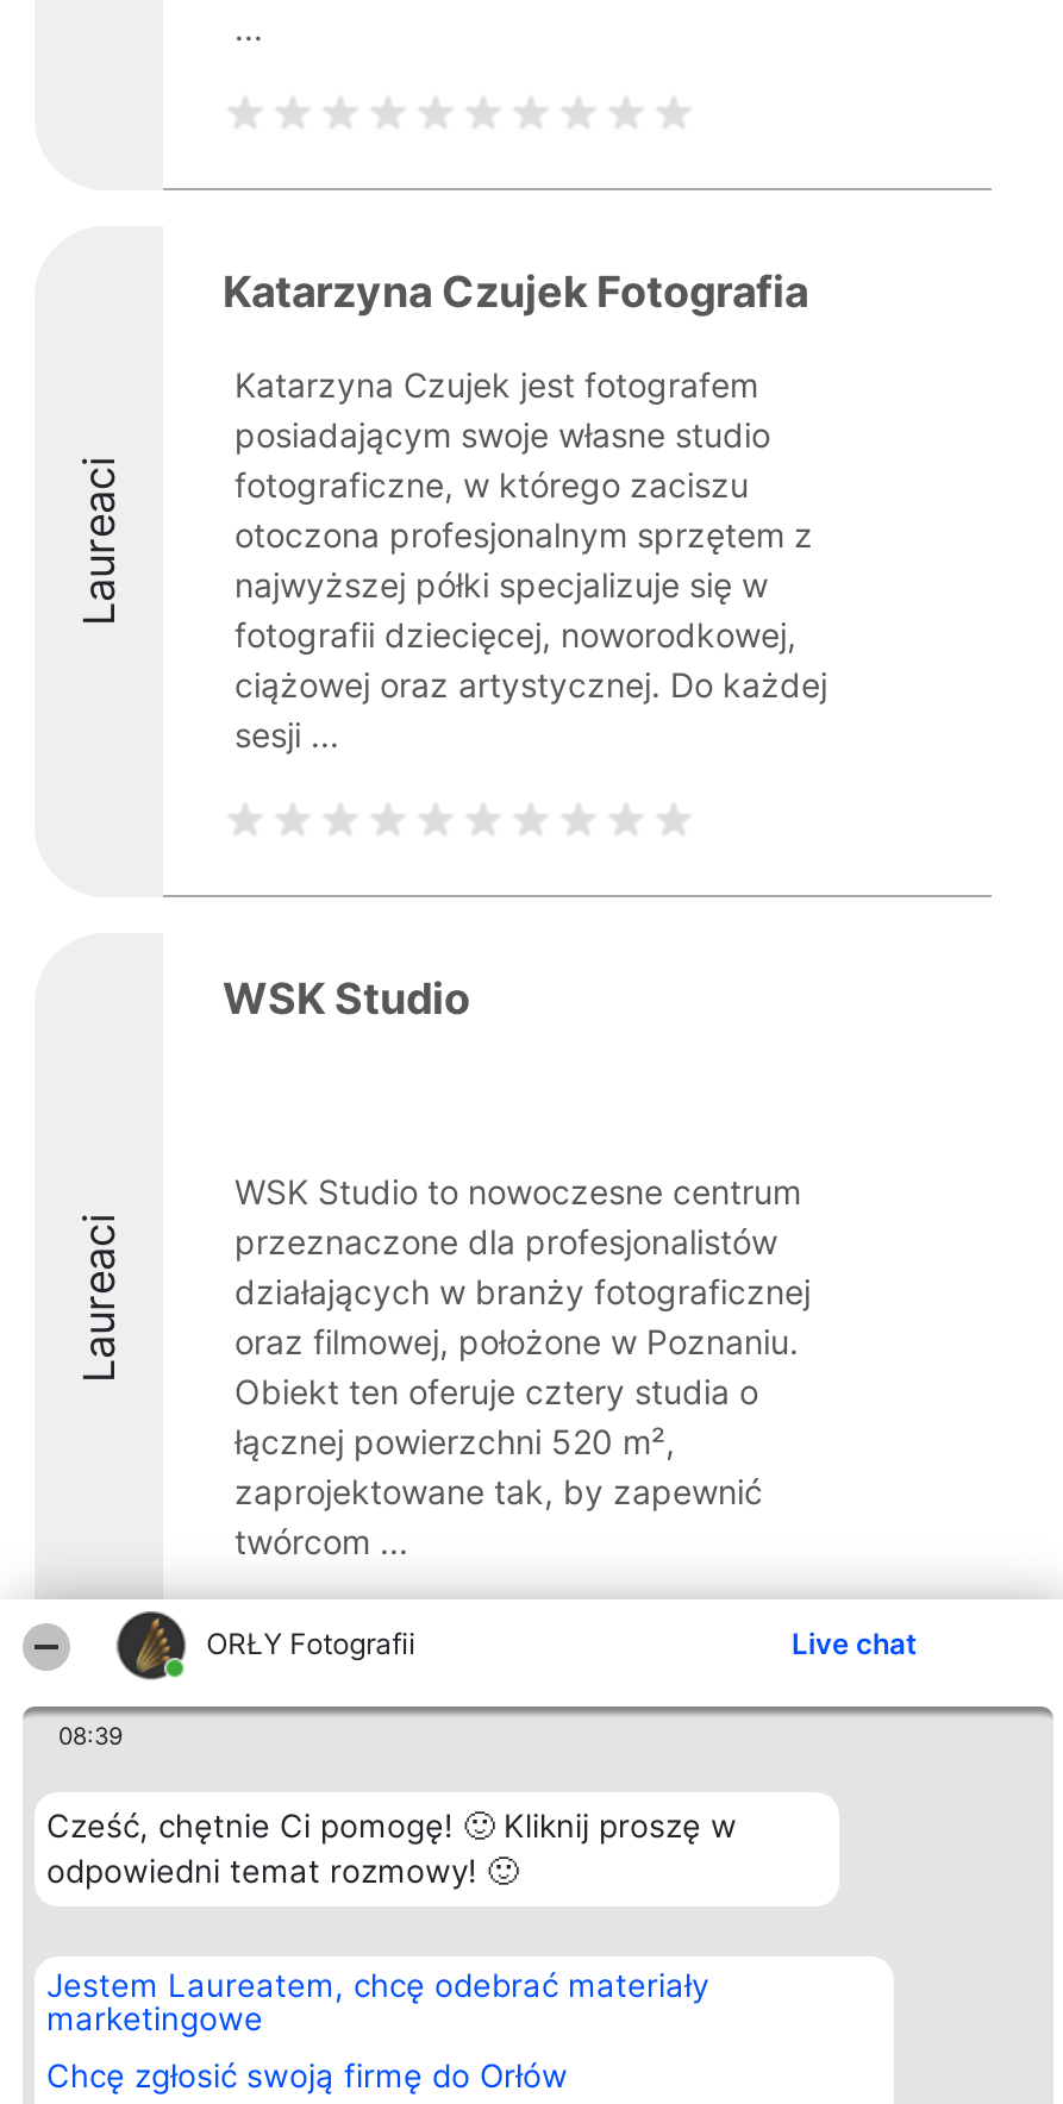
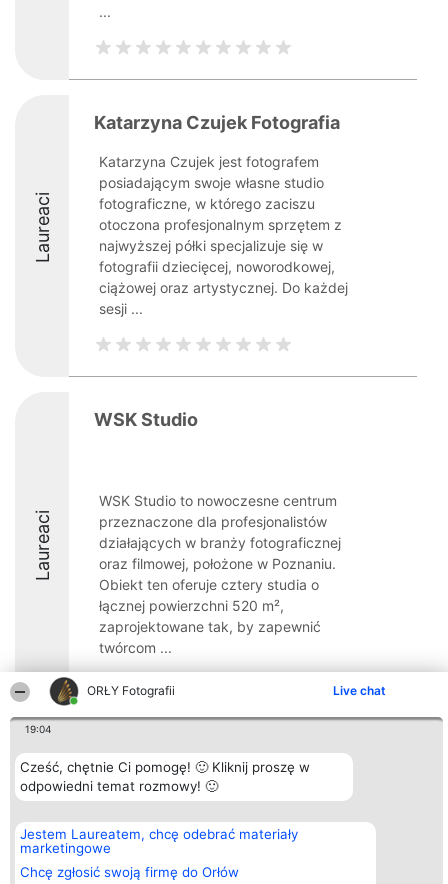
[58,1721,123,1749] 08:39 -> [25,723,51,735] 19:04

